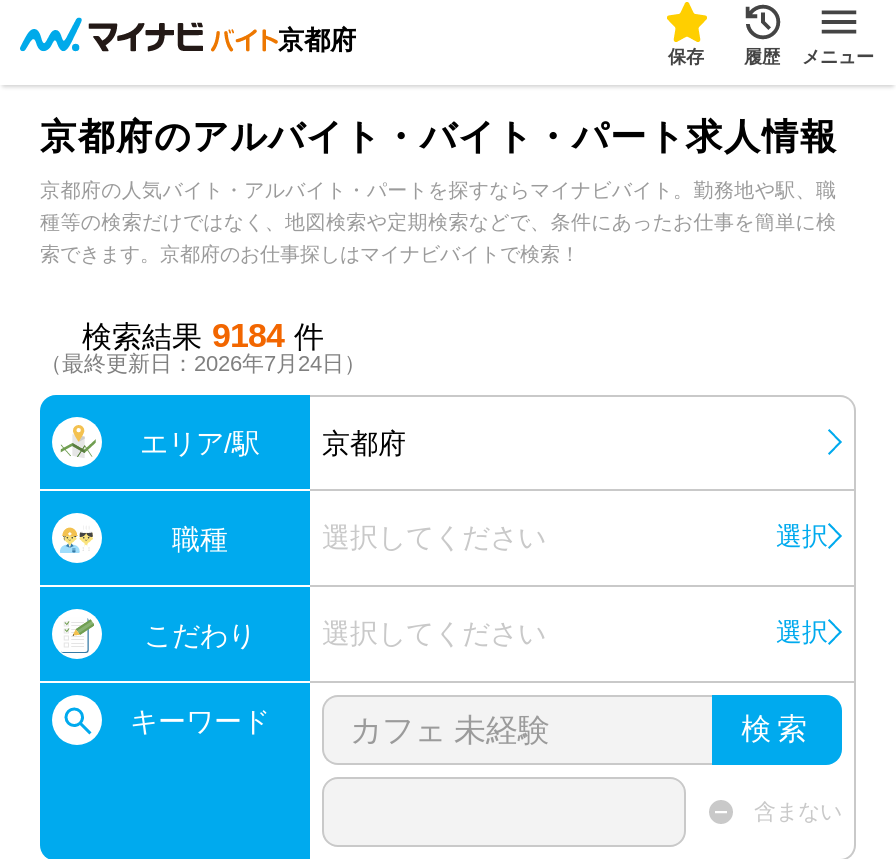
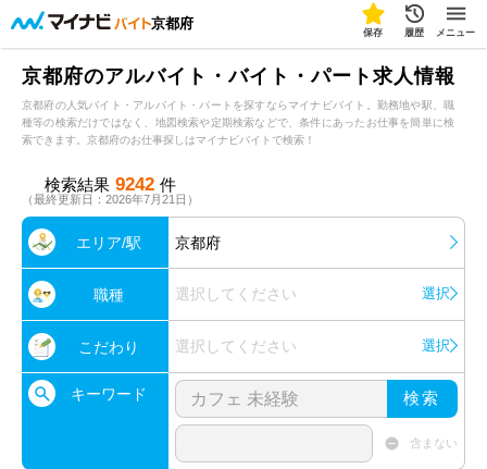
[82,317,324,355] 検索結果 9184 件 -> [45,174,176,195] 検索結果 9242 件
[40,351,366,375] （最終更新日：2026年7月24日） -> [22,193,199,206] （最終更新日：2026年7月21日）

